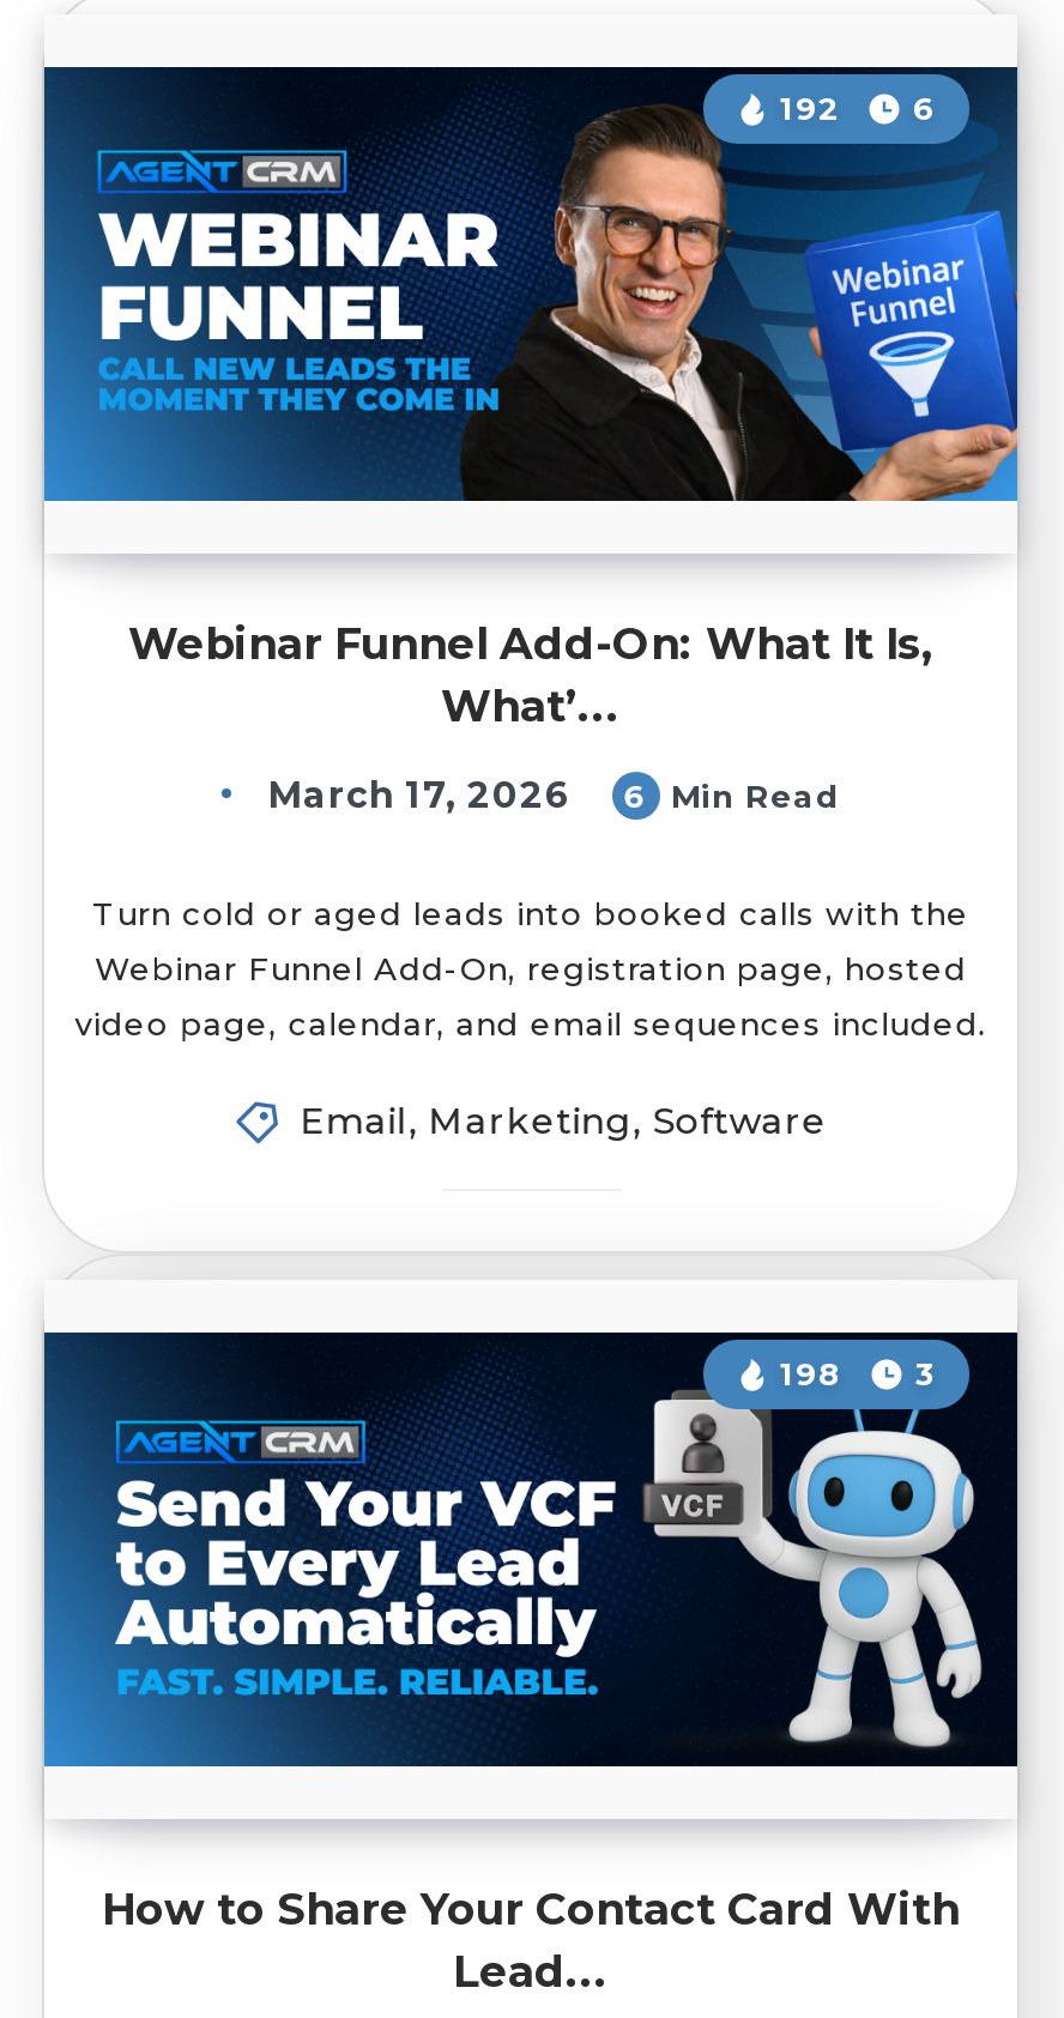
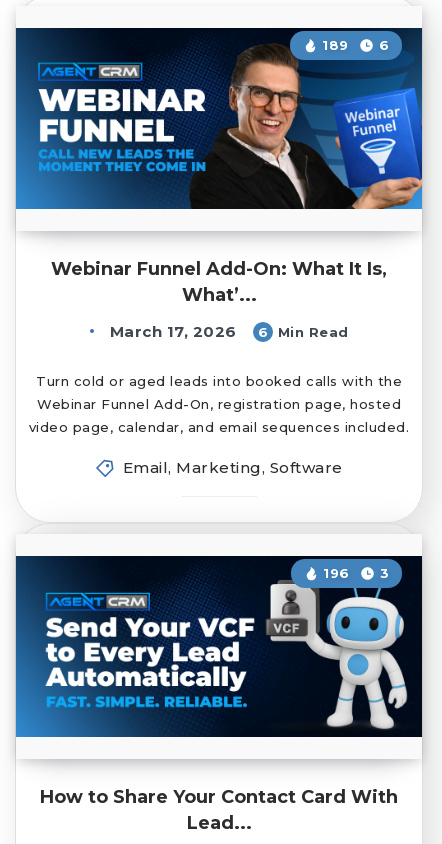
[769,89,938,127] 192 6 -> [317,37,389,53] 189 6
[769,1354,938,1393] 198 3 -> [318,565,389,581] 196 3

